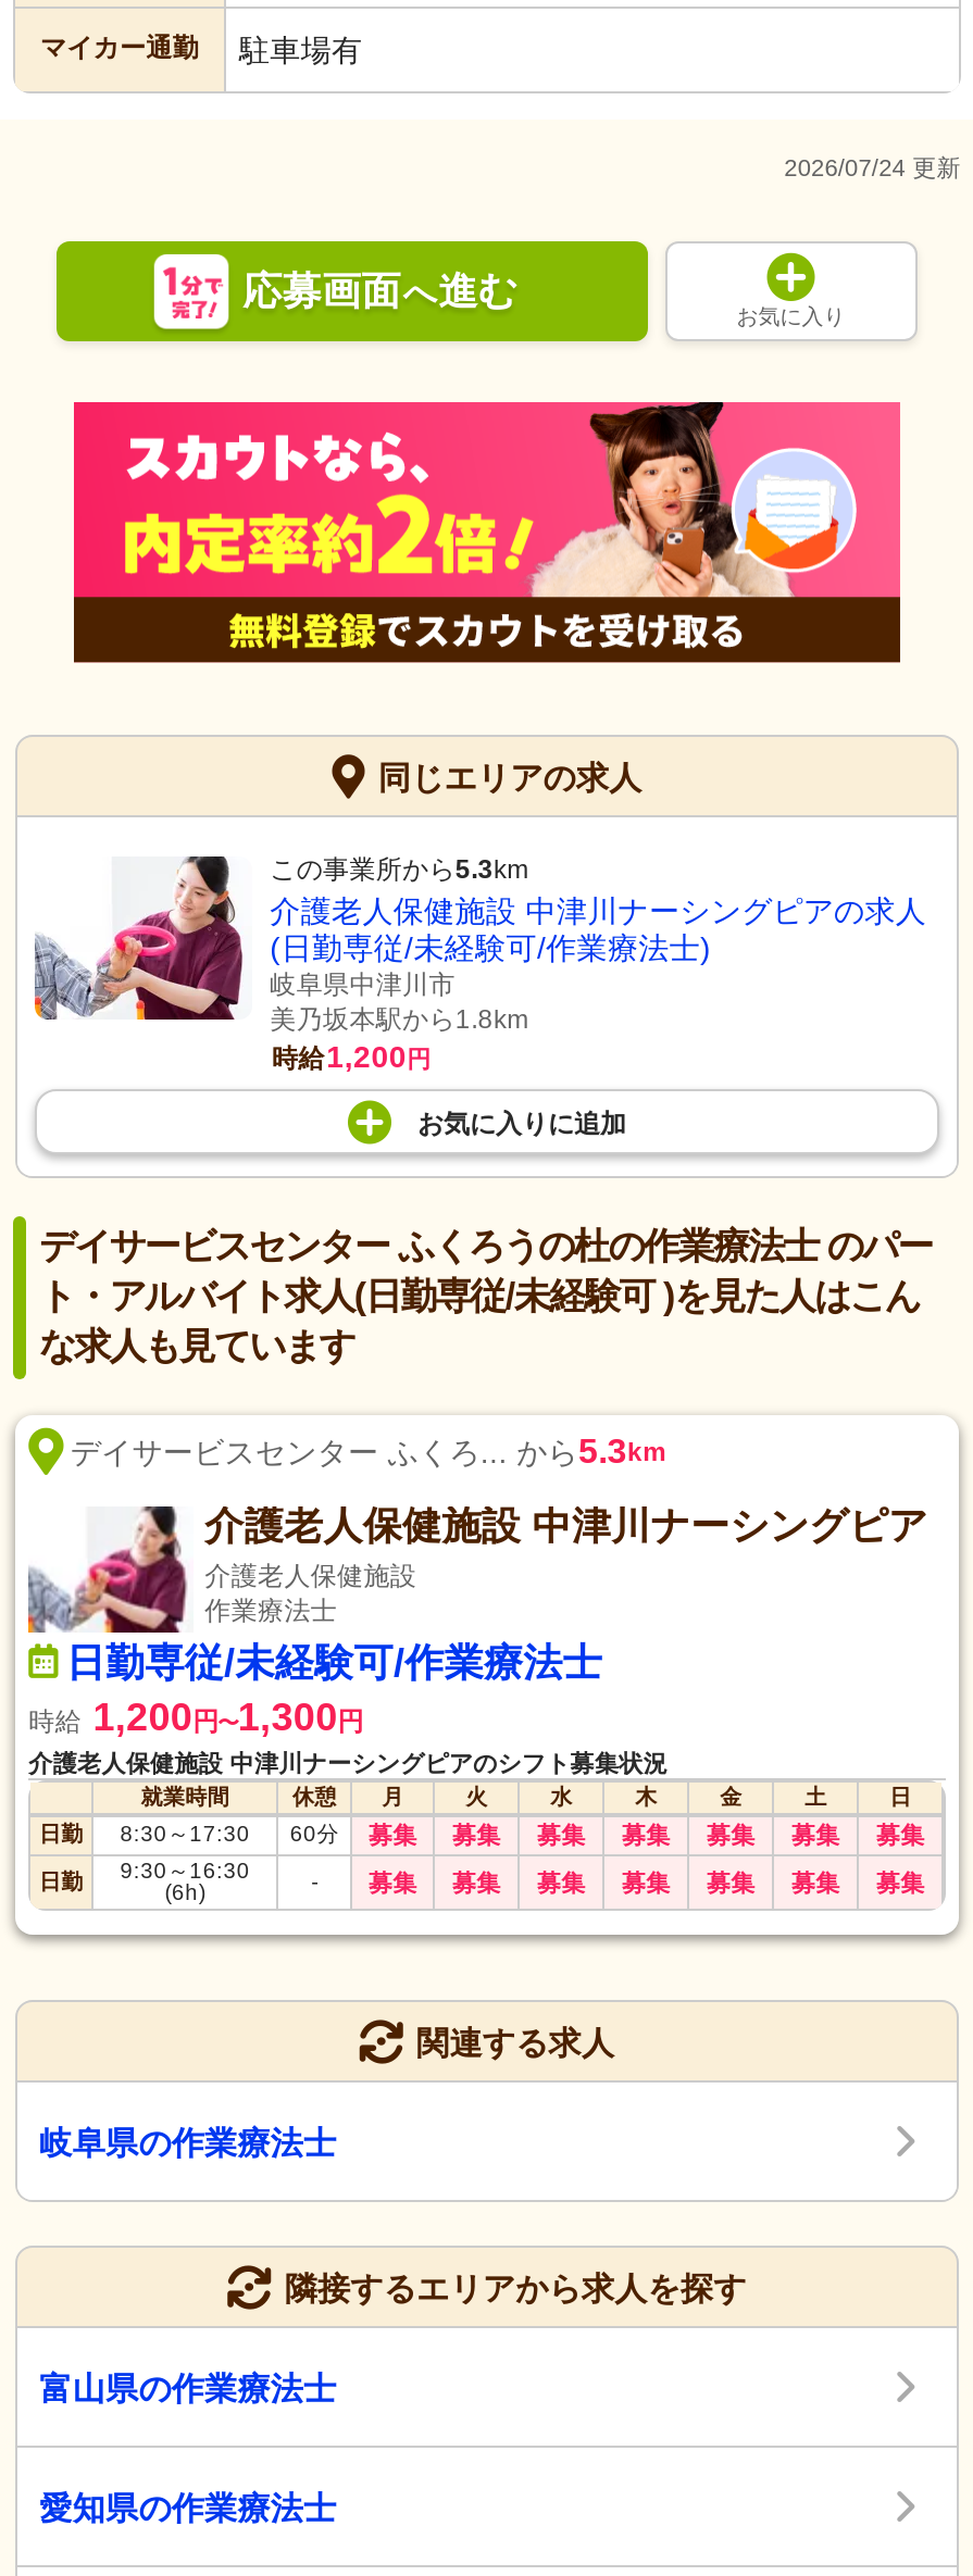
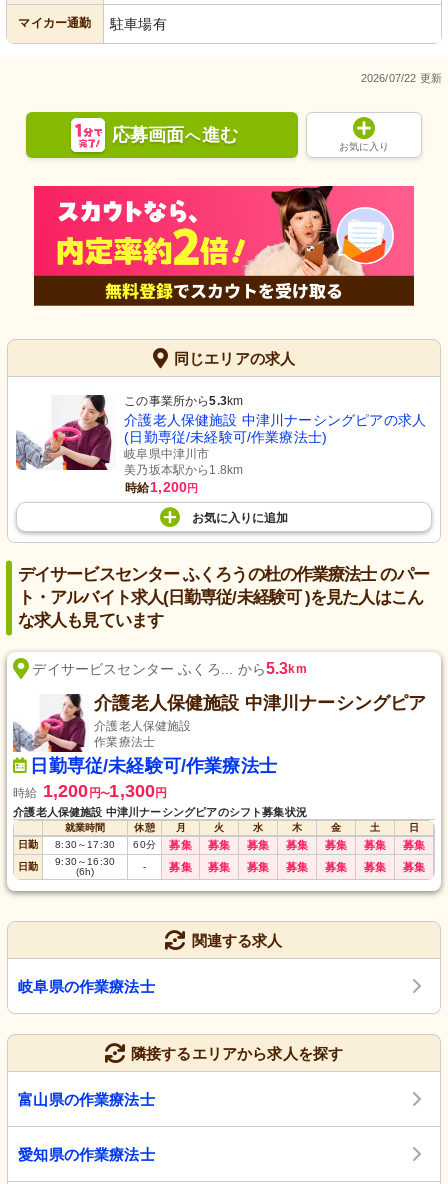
[784,155,961,181] 2026/07/24 更新 -> [361,72,442,84] 2026/07/22 更新

